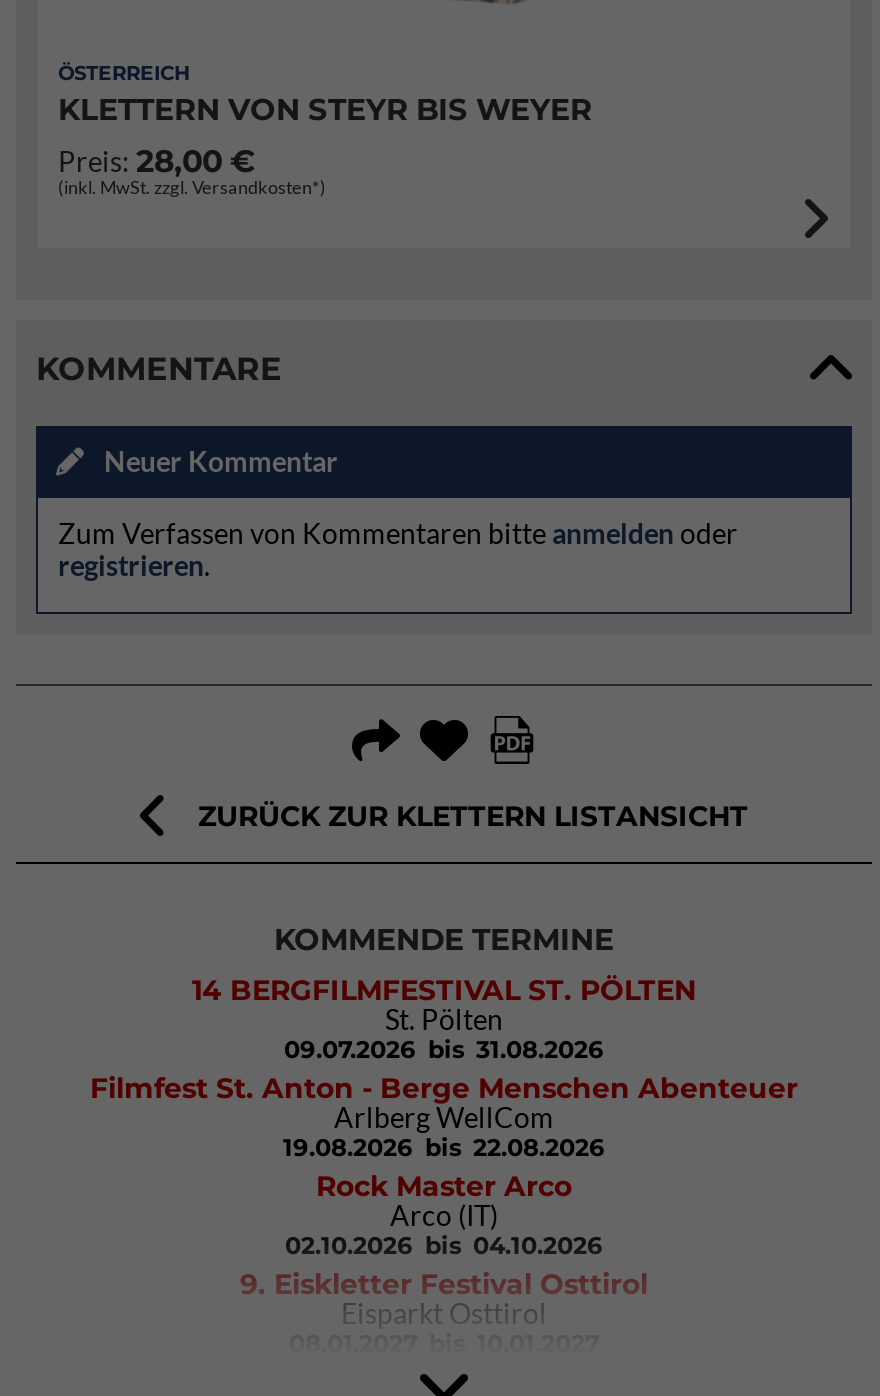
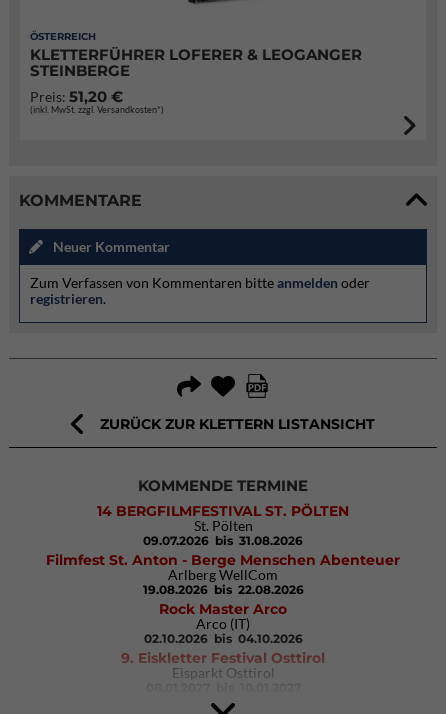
[58,90,592,180] KLETTERN VON STEYR BIS WEYER | Preis: 28,00 € -> [30,45,362,106] KLETTERFÜHRER LOFERER & LEOGANGER | STEINBERGE | Preis: 51,20 €

